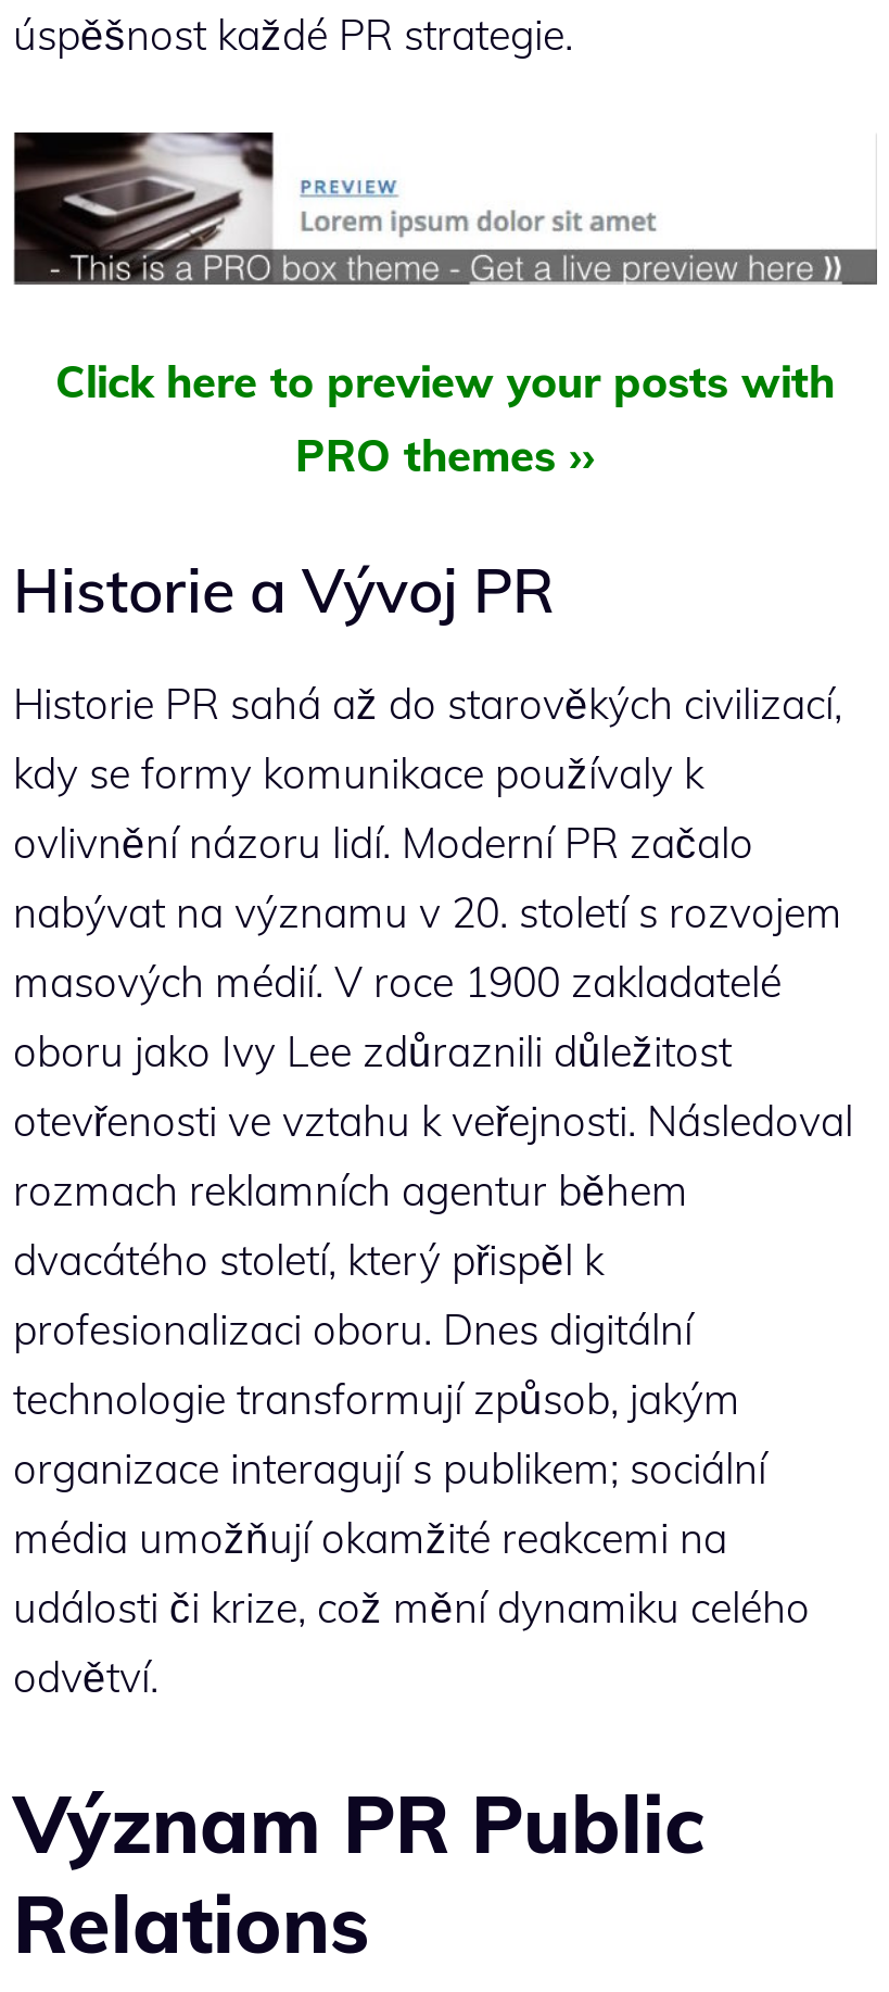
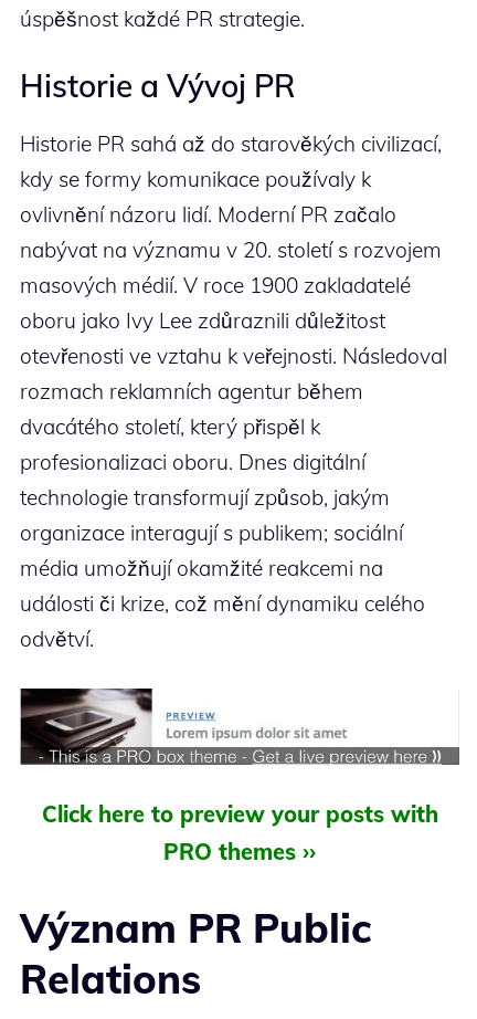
moved [11,130,879,482] -> [19,687,460,866]: [image] | Click here to preview your posts with | PRO themes ››
moved [13,552,853,1704] -> [20,66,447,652]: Historie a Vývoj PR | Historie PR sahá až do starověkých civilizací, | kdy se formy komunikace používaly k | ... | události či krize, což mění dynamiku celého | odvětví.

